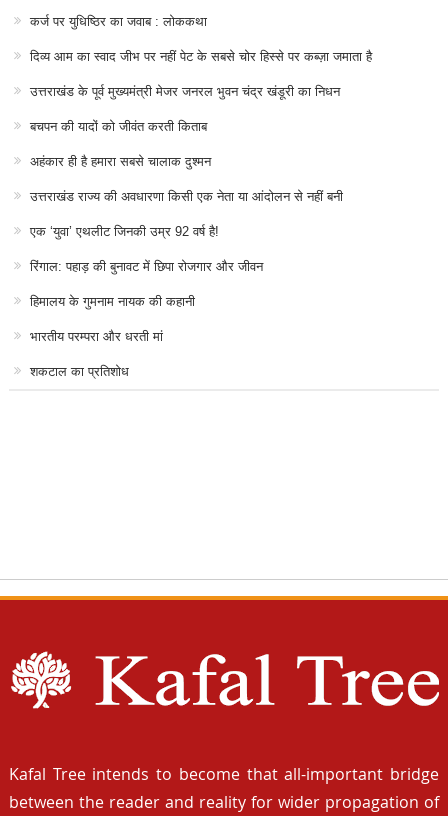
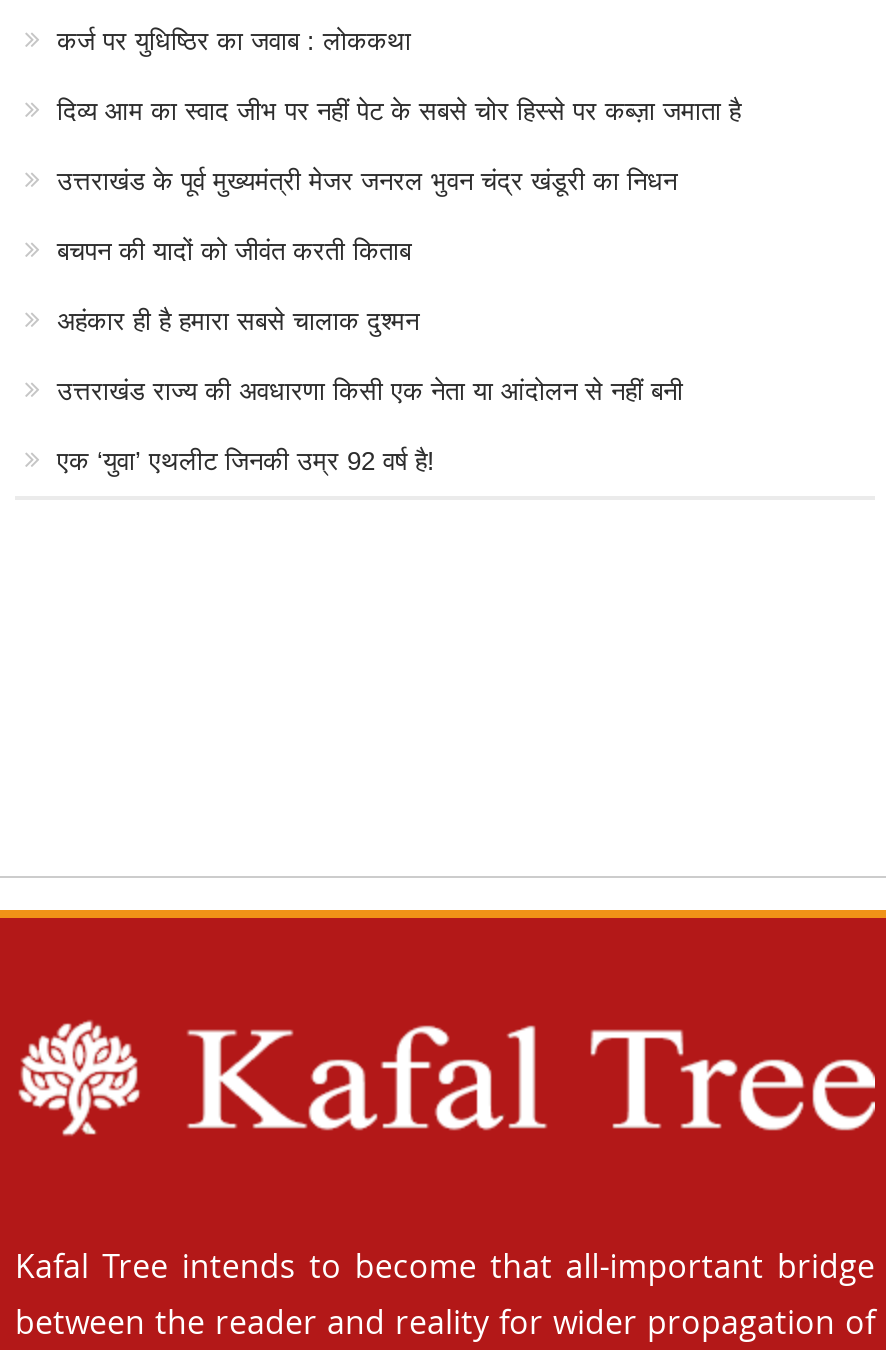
[30,259,263,379] रिंगाल: पहाड़ की बुनावट में छिपा रोजगार और जीवन | हिमालय के गुमनाम नायक की कहानी | भारतीय परम्परा और धरती मां | शकटाल का प्रतिशोध -> none

